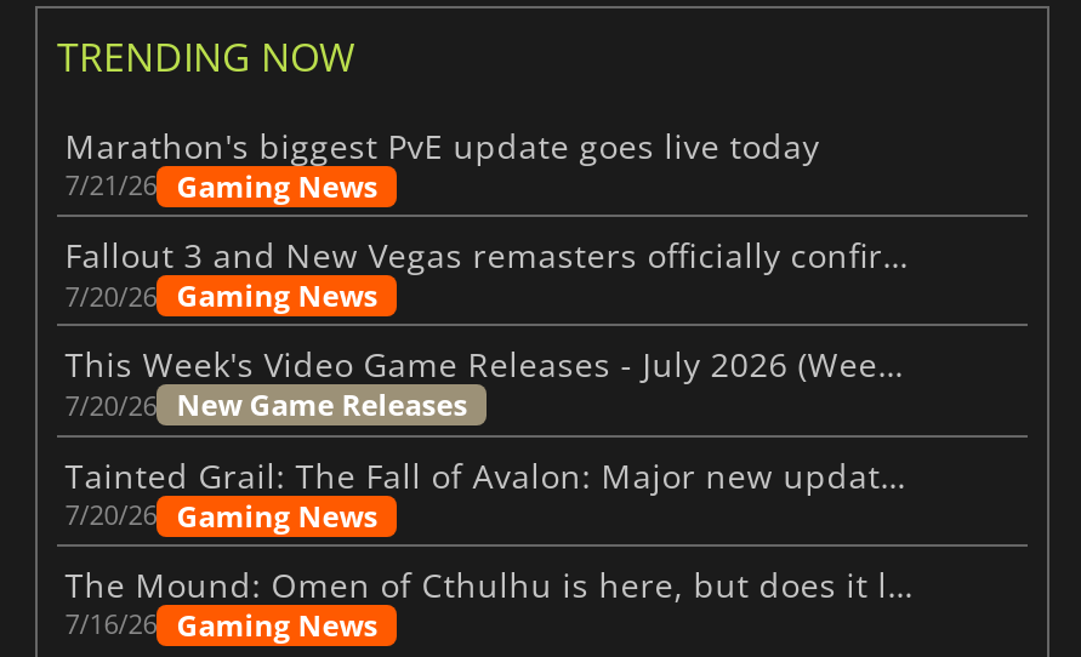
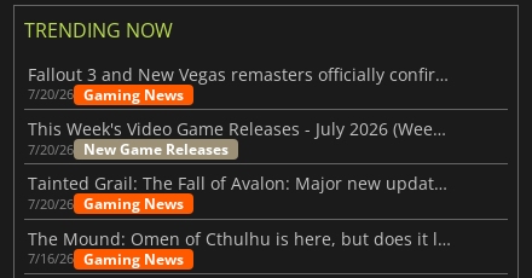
[65,122,819,207] Marathon's biggest PvE update goes live today | 7/21/26 Gaming News -> none

